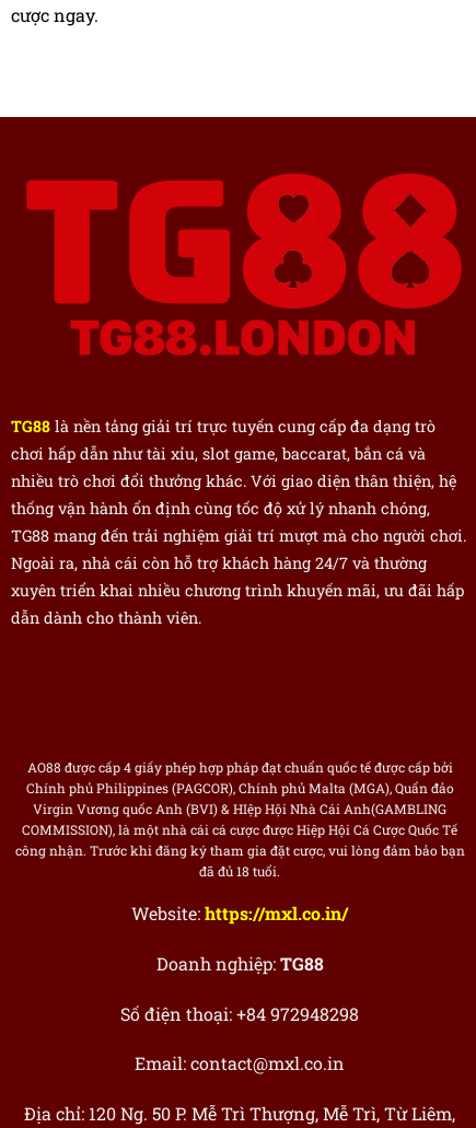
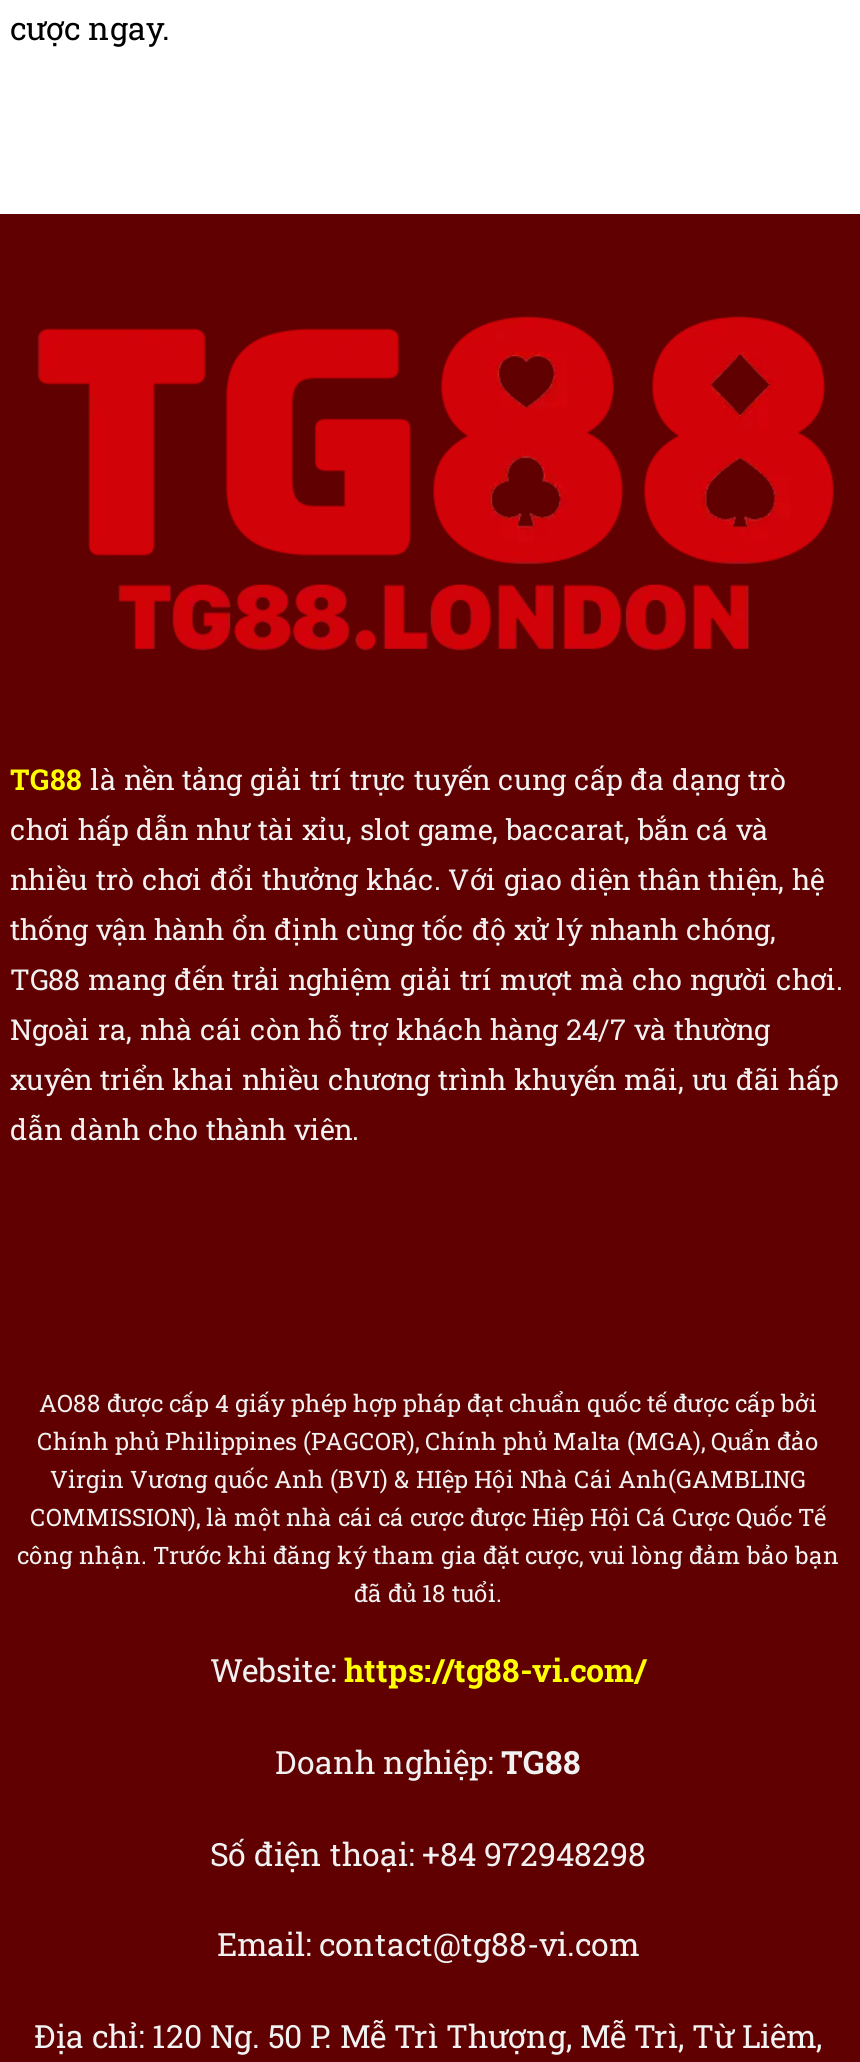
[131,902,348,925] Website: https://mxl.co.in/ -> [210,1648,646,1690] Website: https://tg88-vi.com/
[135,1052,345,1075] Email: contact@mxl.co.in -> [217,1923,639,1965] Email: contact@tg88-vi.com

